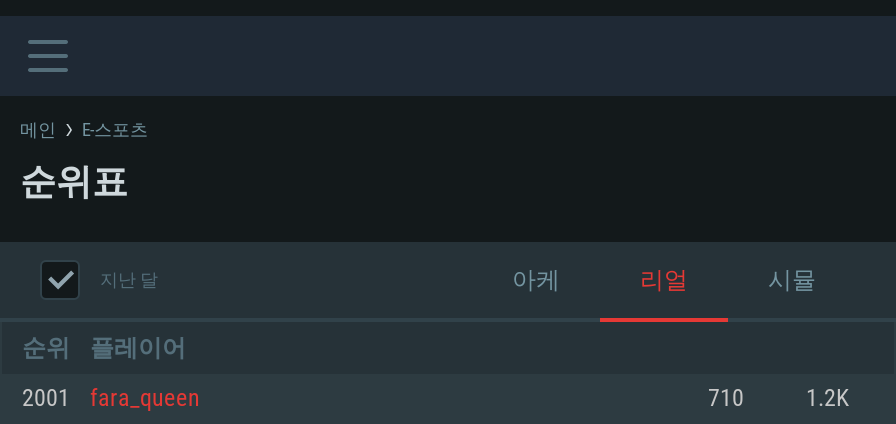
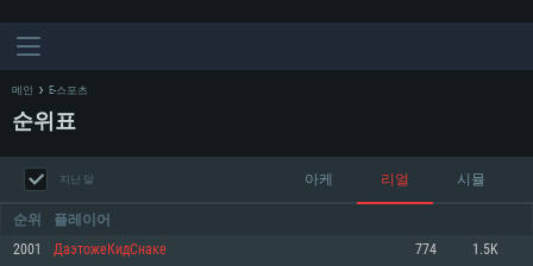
[90,388,850,410] fara_queen | 710 | 1.2K -> [54,243,498,256] ДаэтожеКидСнаке | 774 | 1.5K

